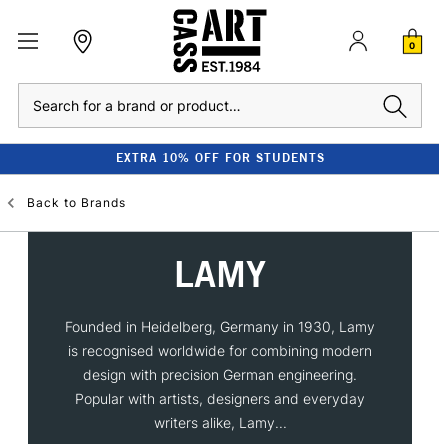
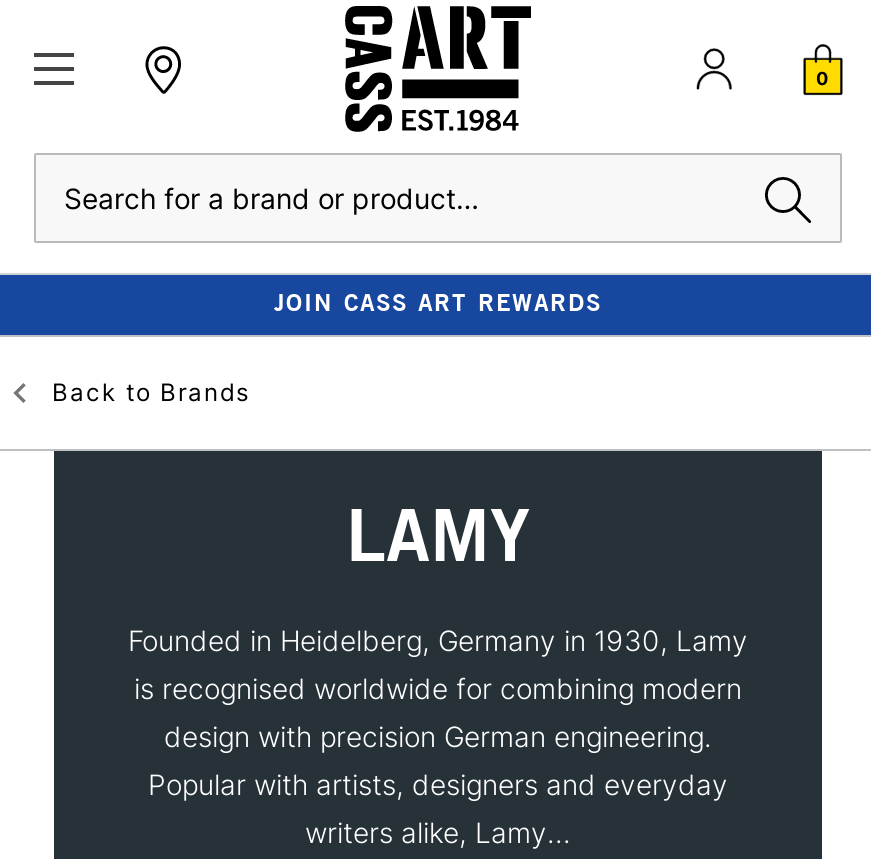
[115,150,324,165] EXTRA 10% OFF FOR STUDENTS -> [274,287,602,317] JOIN CASS ART REWARDS

